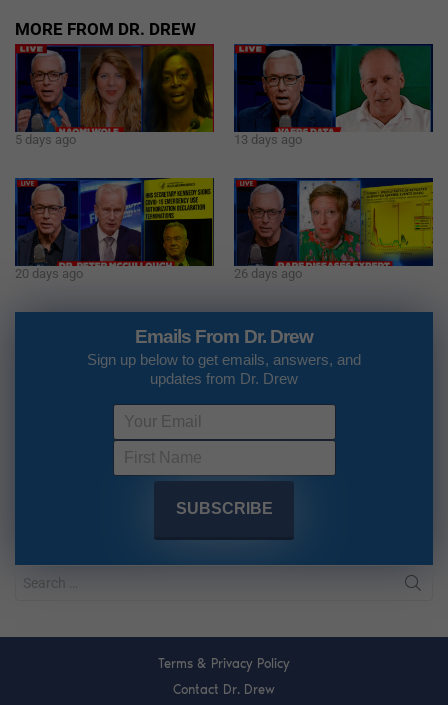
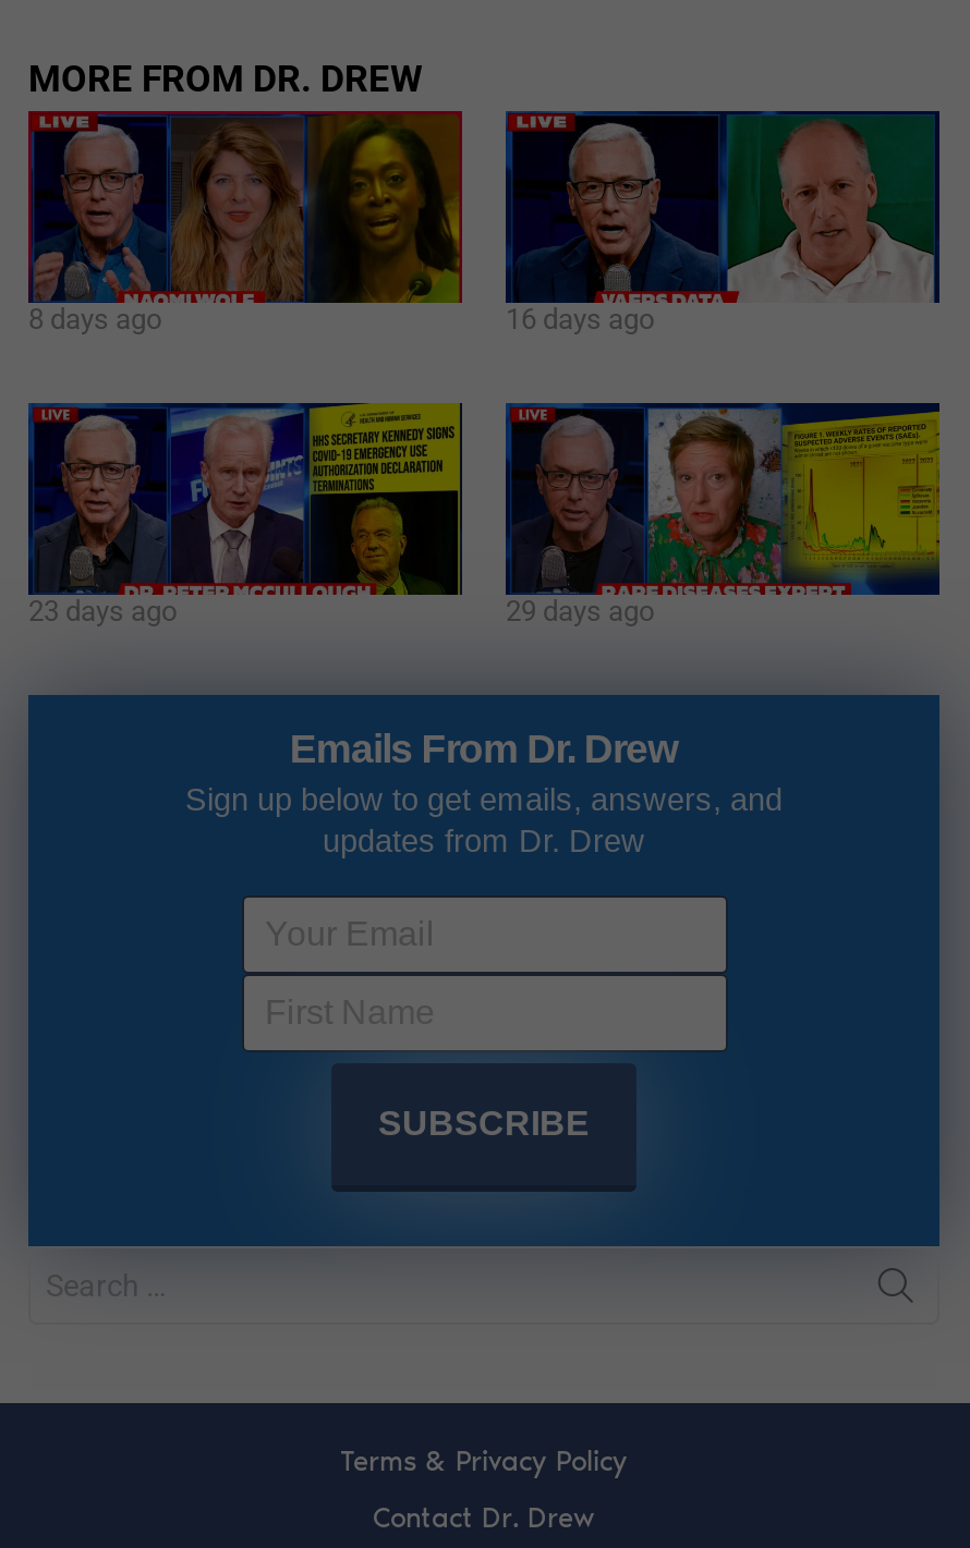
[15,132,76,147] 5 days ago -> [28,304,161,337] 8 days ago
[234,132,302,147] 13 days ago -> [506,304,654,337] 16 days ago
[15,266,83,281] 20 days ago -> [28,596,177,629] 23 days ago
[234,266,302,281] 26 days ago -> [506,596,654,629] 29 days ago

